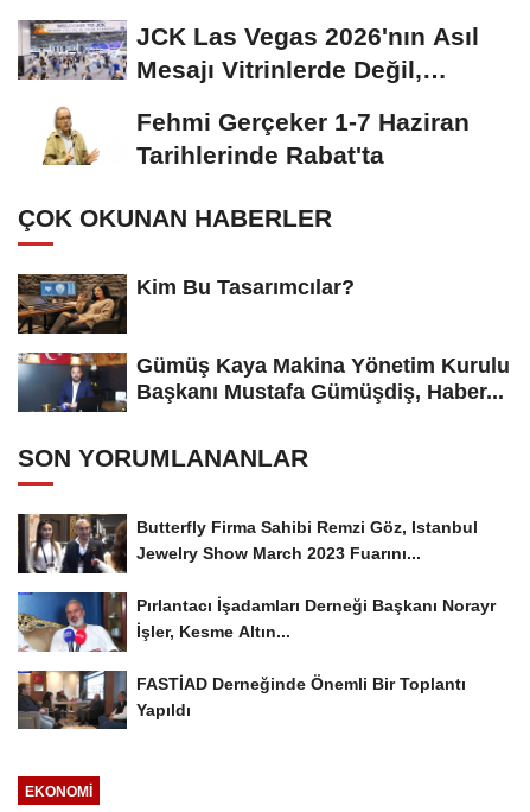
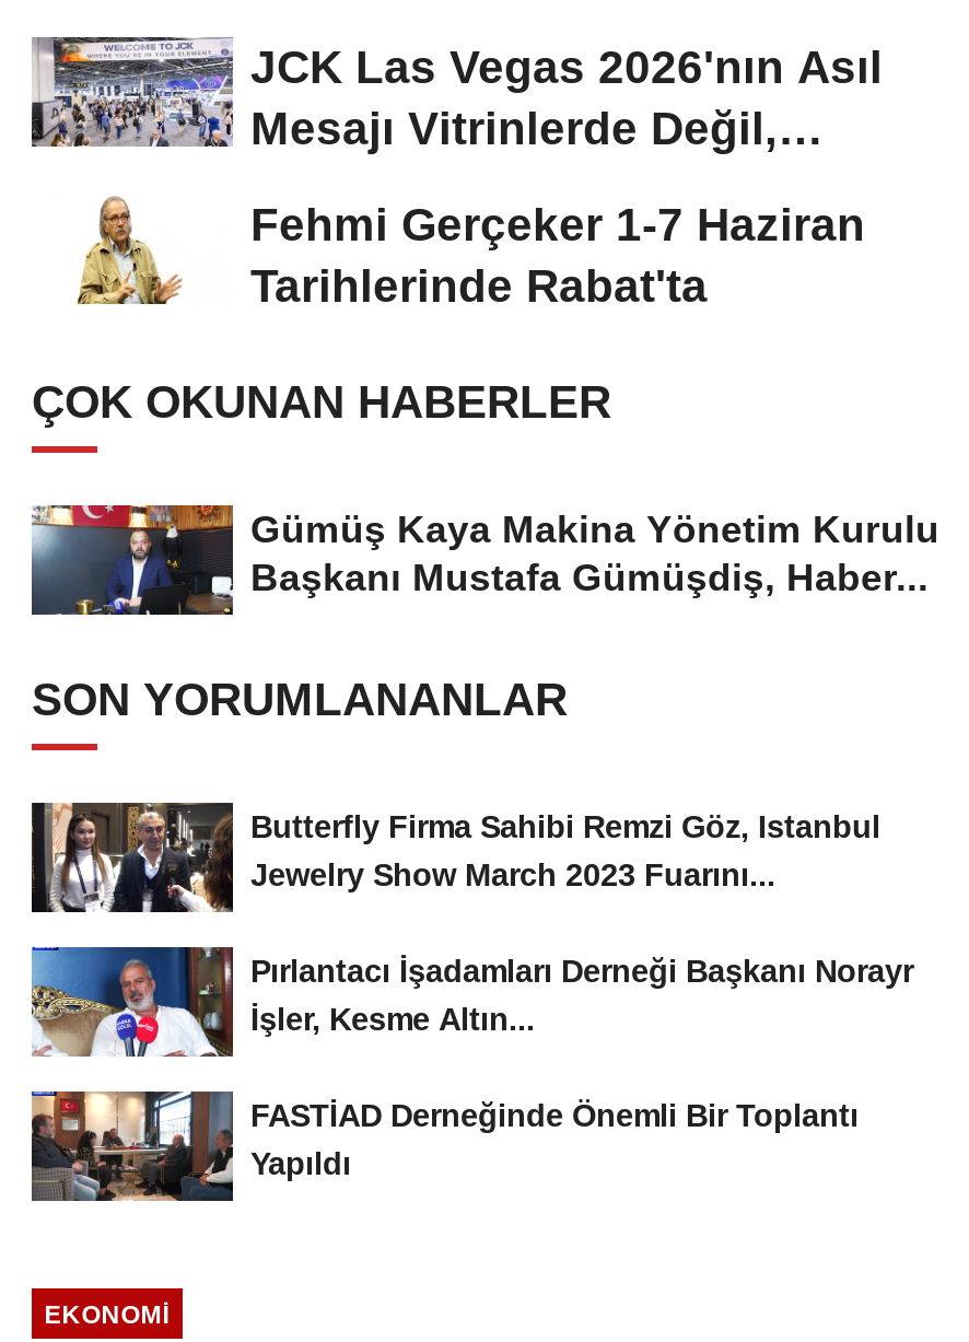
[17,273,355,335] [image] | Kim Bu Tasarımcılar? -> none

